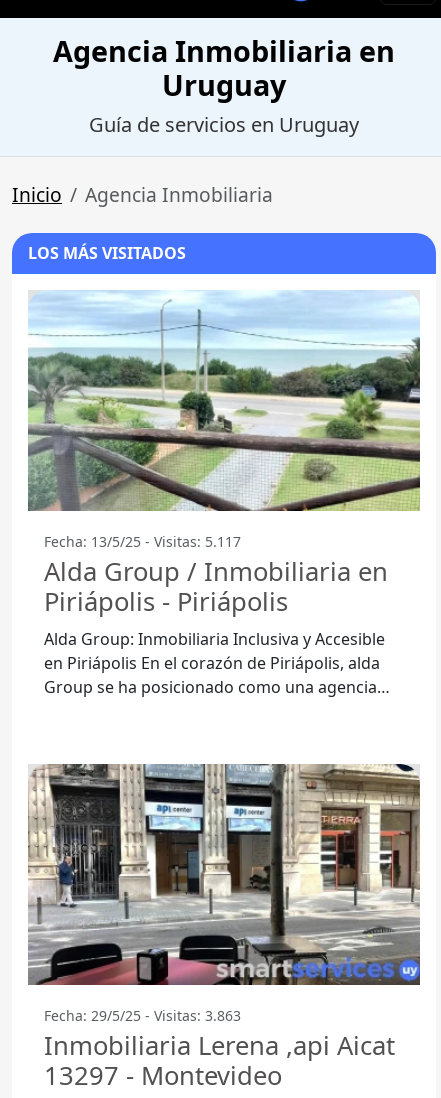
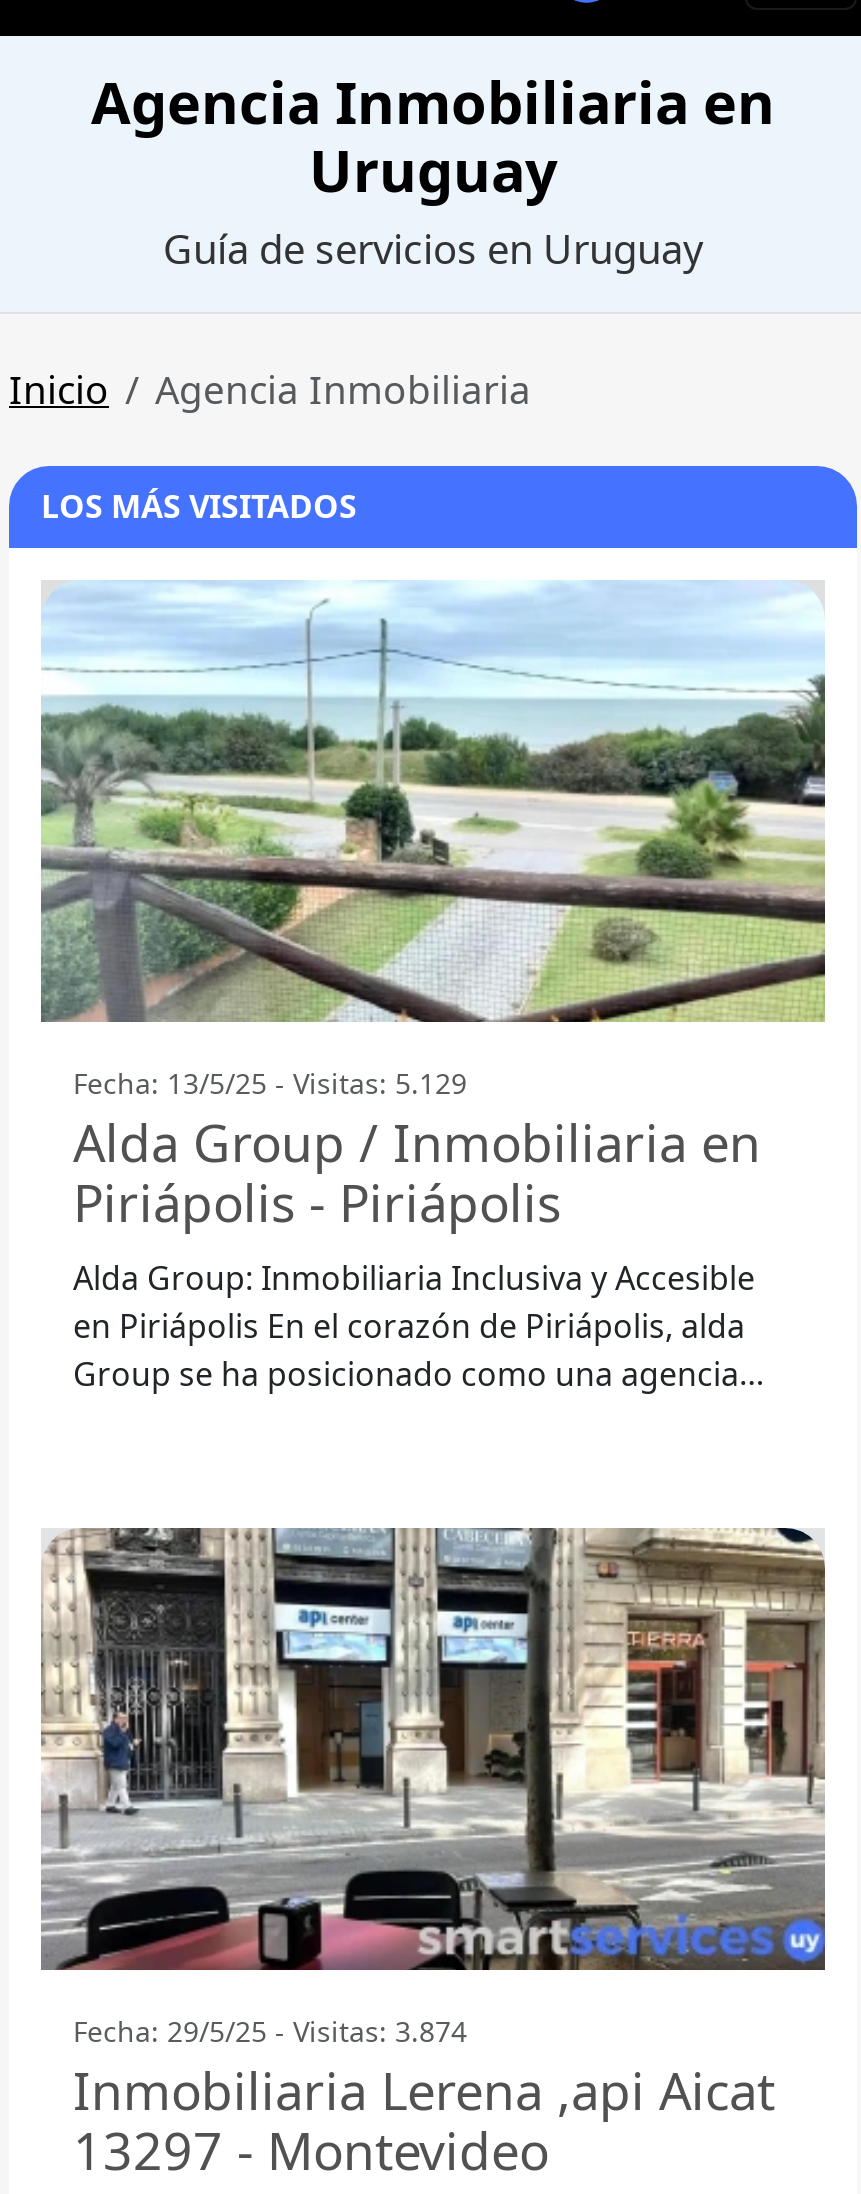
[44,532,241,551] Fecha: 13/5/25 - Visitas: 5.117 -> [73,1063,467,1101] Fecha: 13/5/25 - Visitas: 5.129
[44,1006,241,1025] Fecha: 29/5/25 - Visitas: 3.863 -> [73,2011,467,2049] Fecha: 29/5/25 - Visitas: 3.874

